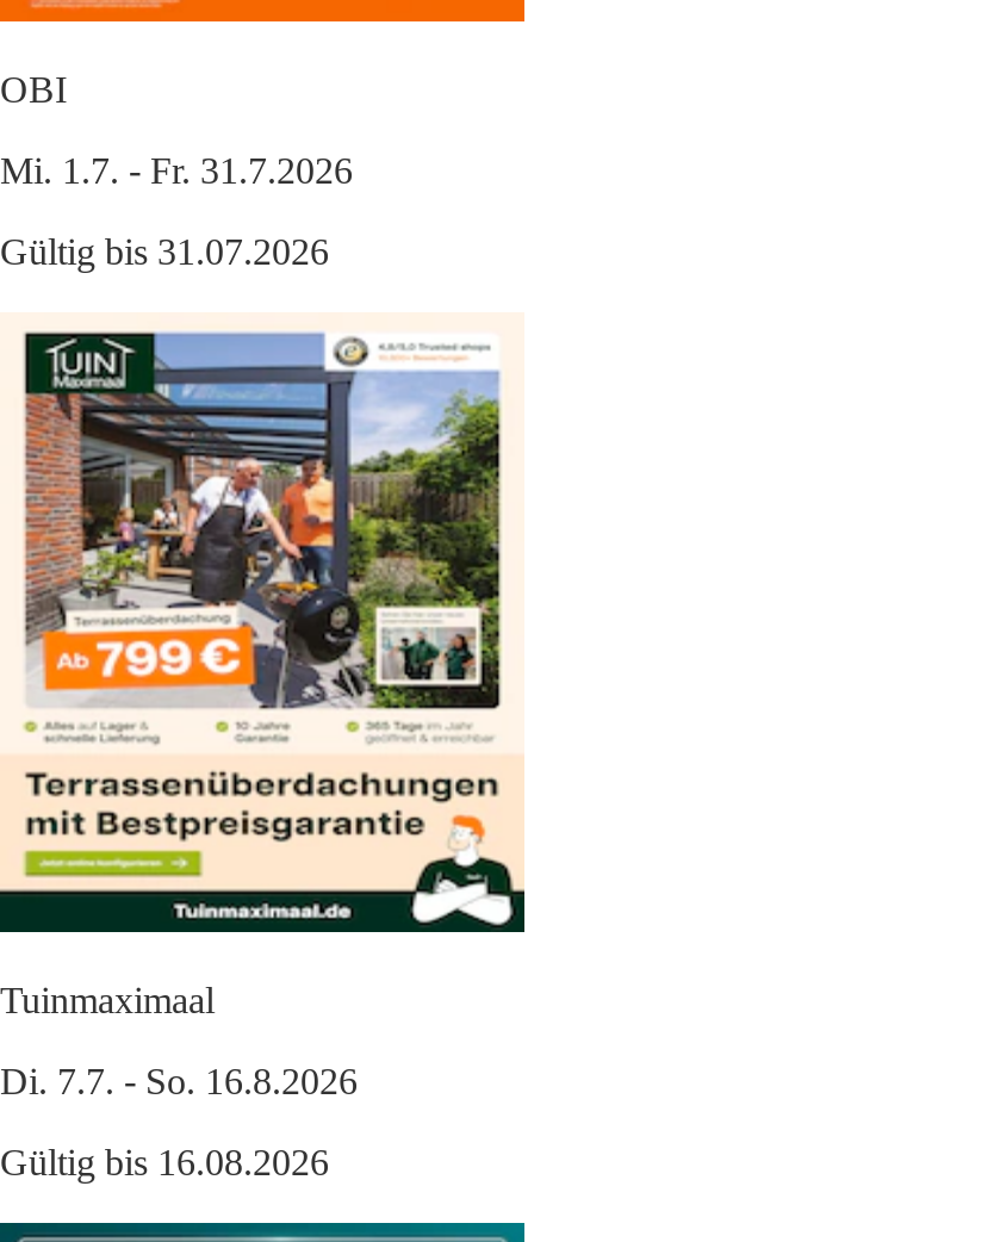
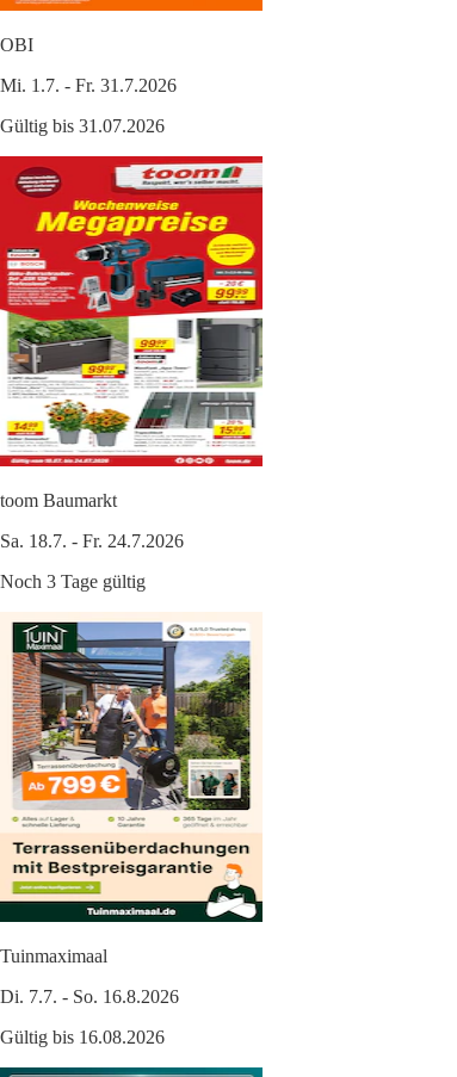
none -> [0,155,264,592] [image] | toom Baumarkt | Sa. 18.7. - Fr. 24.7.2026 | Noch 3 Tage gültig

